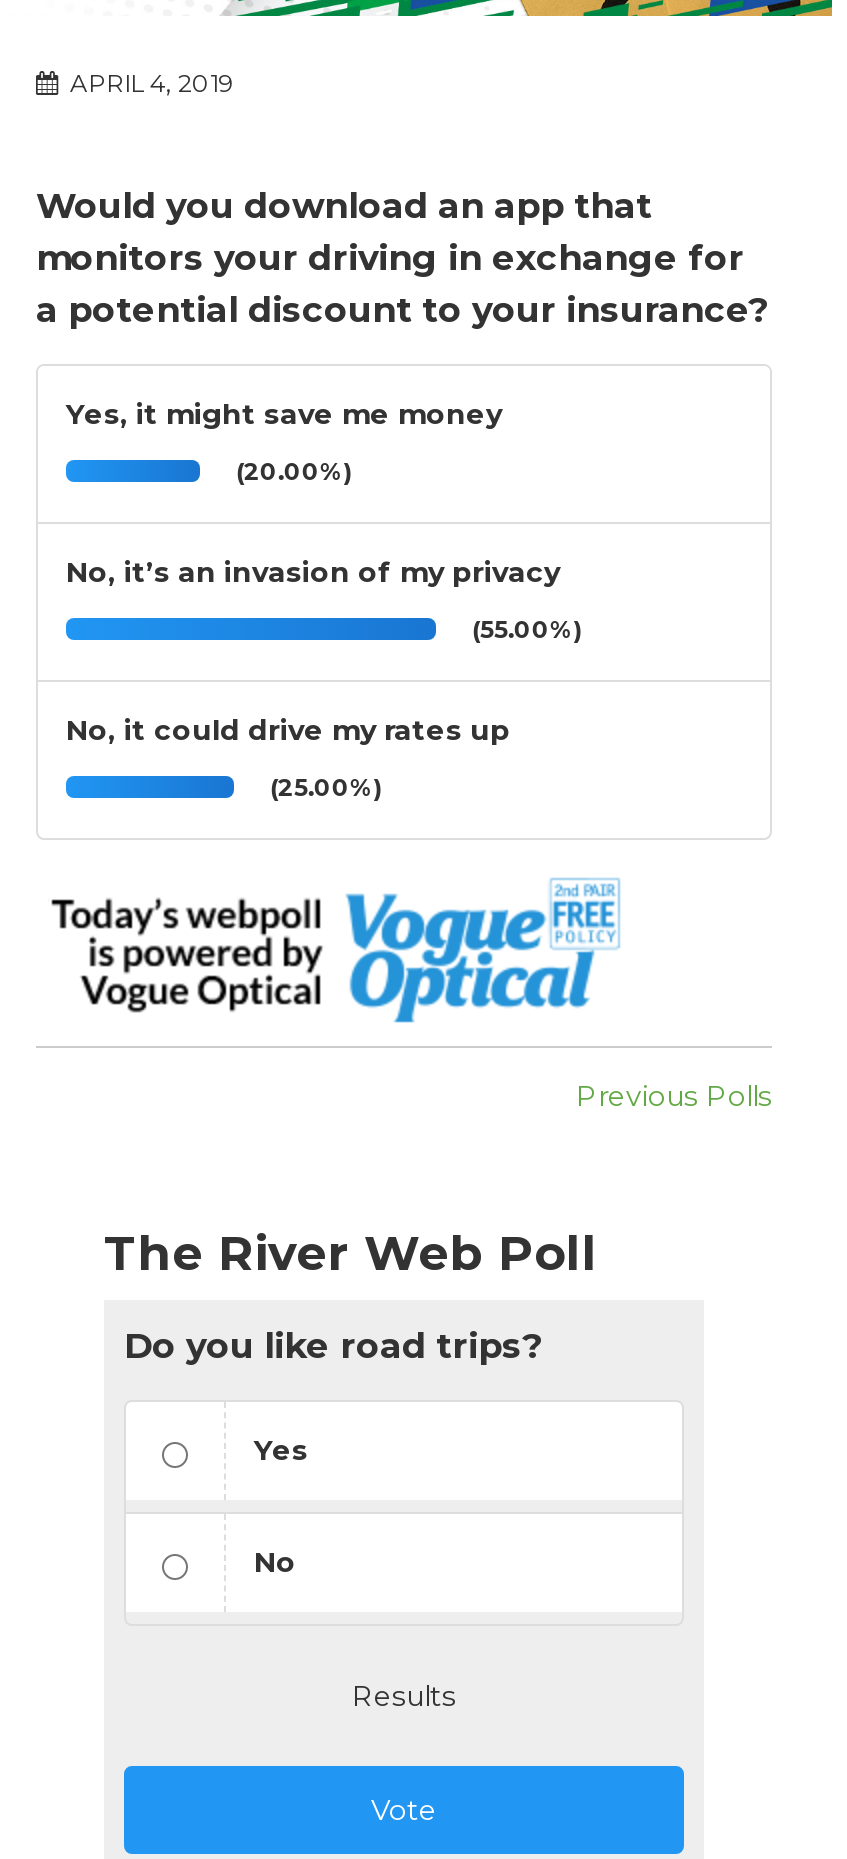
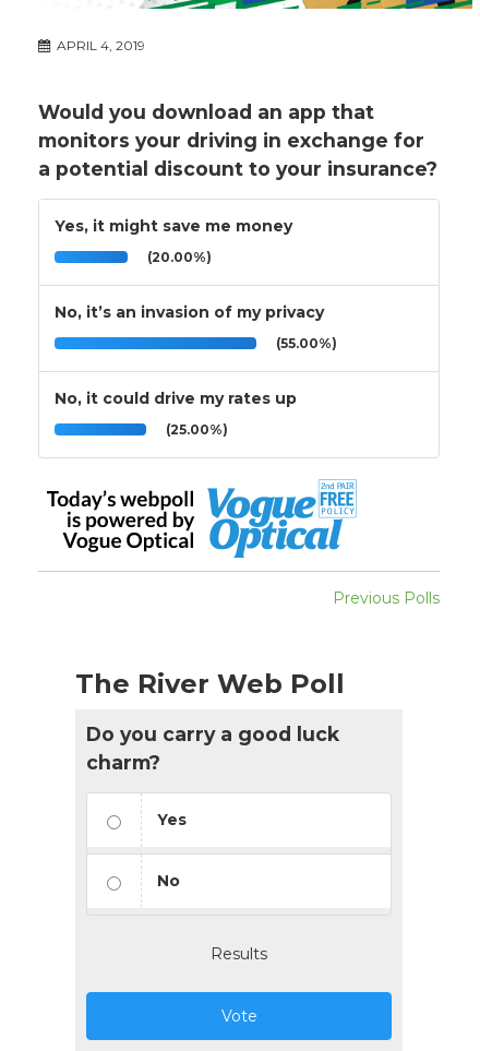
[124,1324,542,1366] Do you like road trips? -> [86,722,339,774] Do you carry a good luck | charm?

